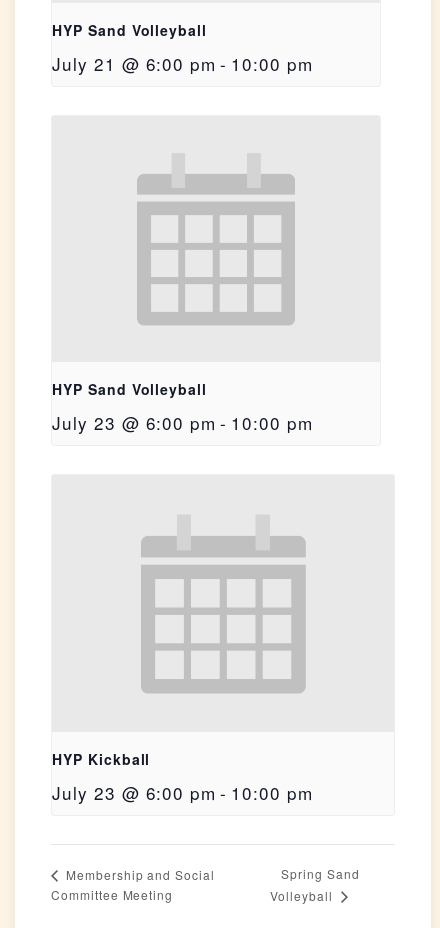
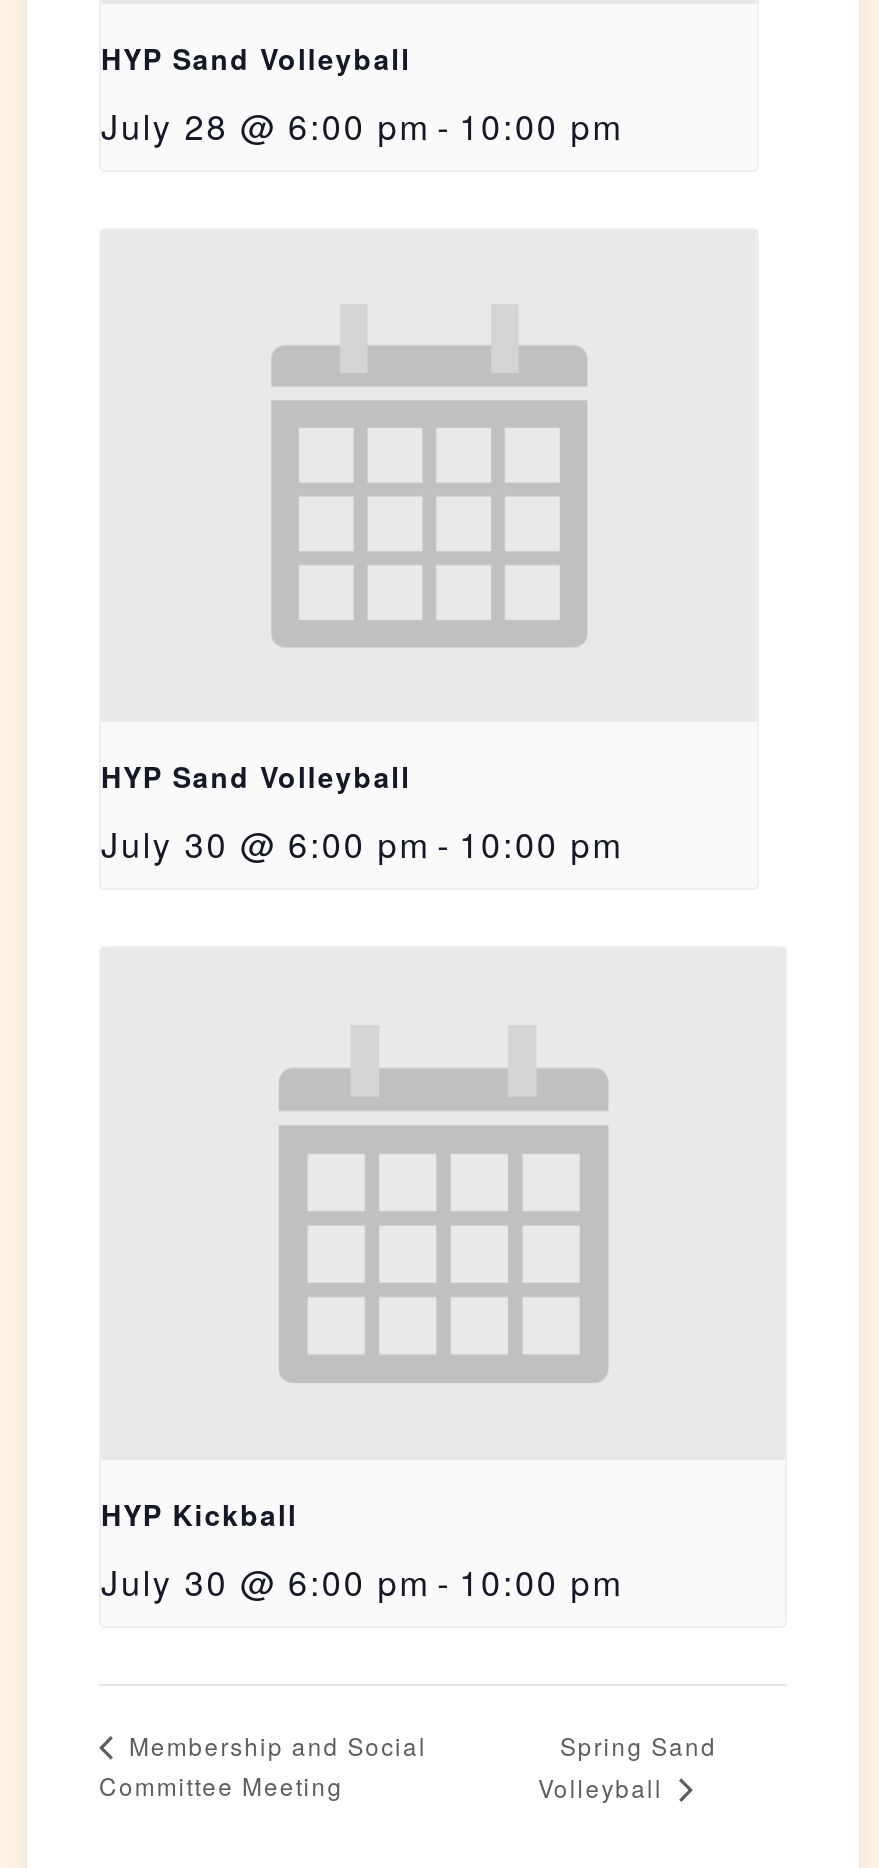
[52,51,313,76] July 21 @ 6:00 pm - 10:00 pm -> [101,99,622,149] July 28 @ 6:00 pm - 10:00 pm
[52,410,313,435] July 23 @ 6:00 pm - 10:00 pm -> [101,818,622,868] July 30 @ 6:00 pm - 10:00 pm
[52,780,313,805] July 23 @ 6:00 pm - 10:00 pm -> [101,1557,622,1607] July 30 @ 6:00 pm - 10:00 pm

